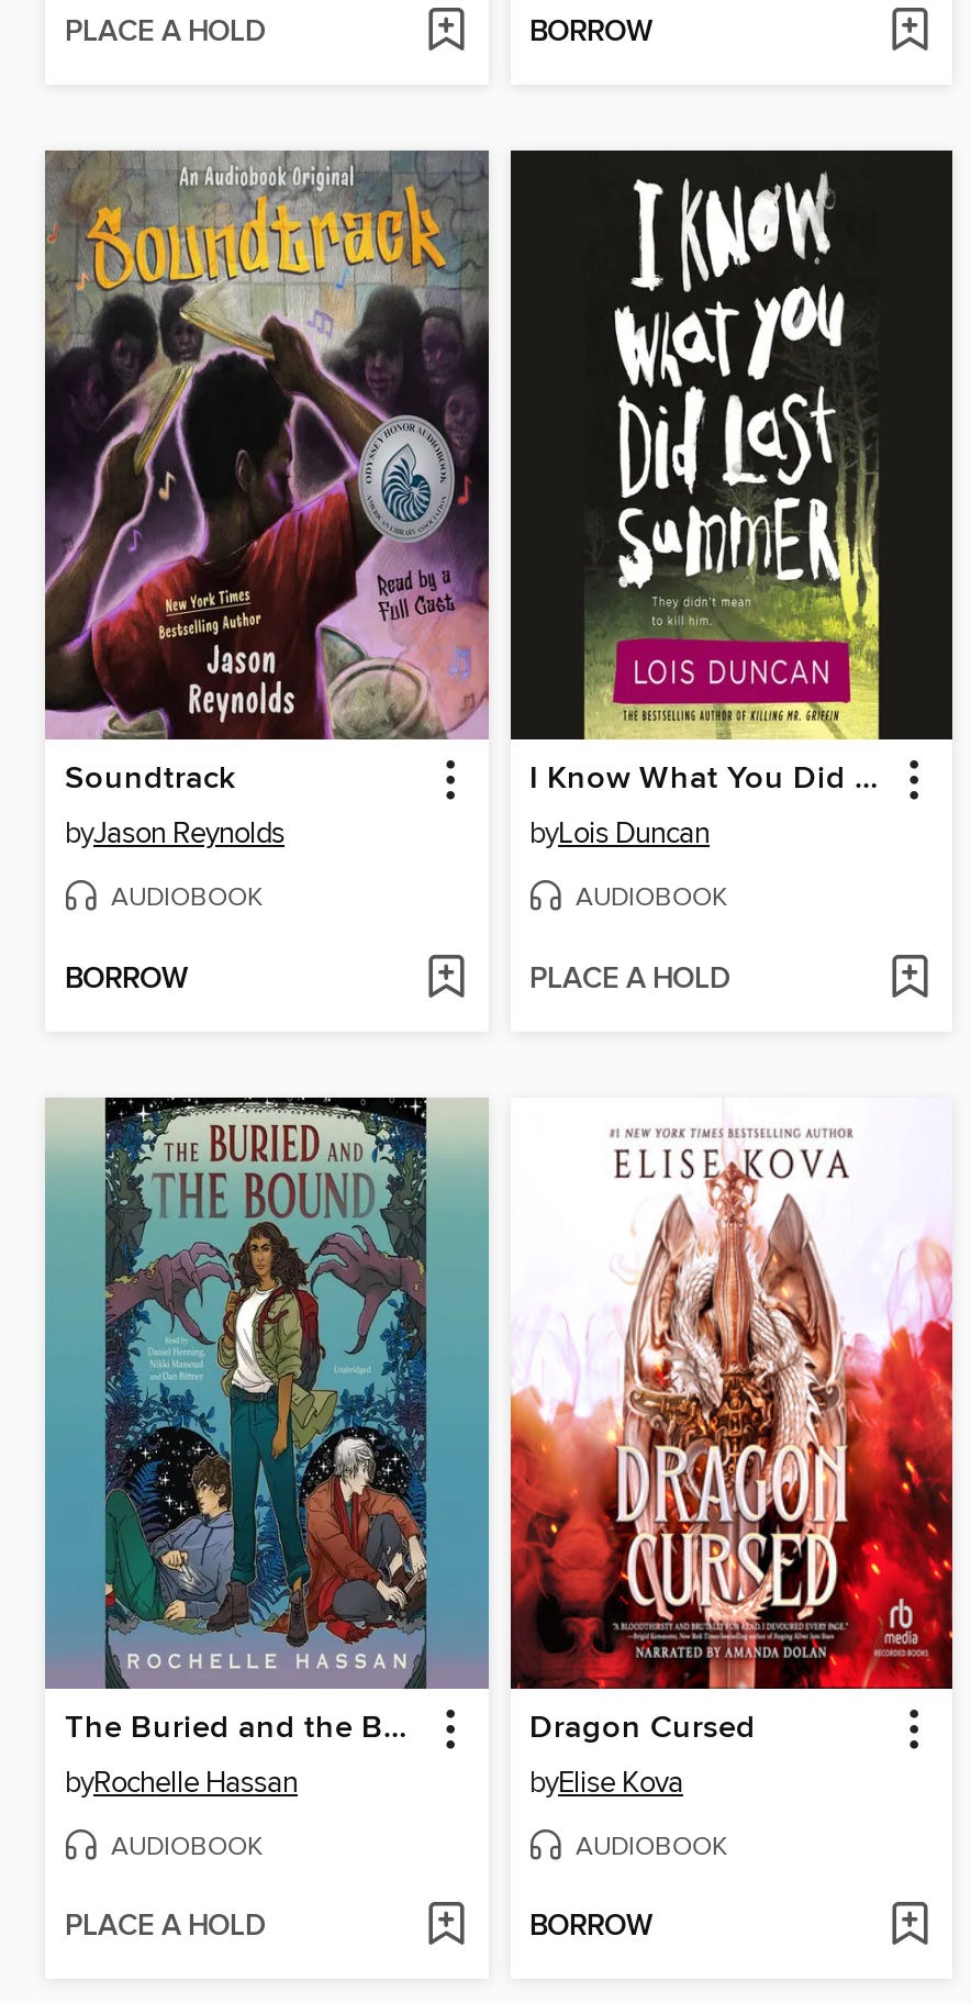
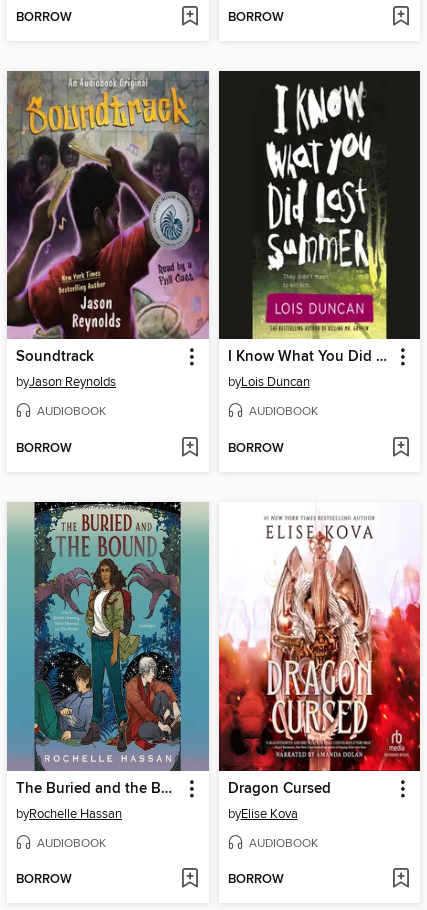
[65,13,265,51] PLACE A HOLD -> [16,9,72,26] BORROW
[529,961,729,998] PLACE A HOLD -> [227,440,283,457] BORROW
[65,1909,265,1946] PLACE A HOLD -> [16,871,72,888] BORROW

